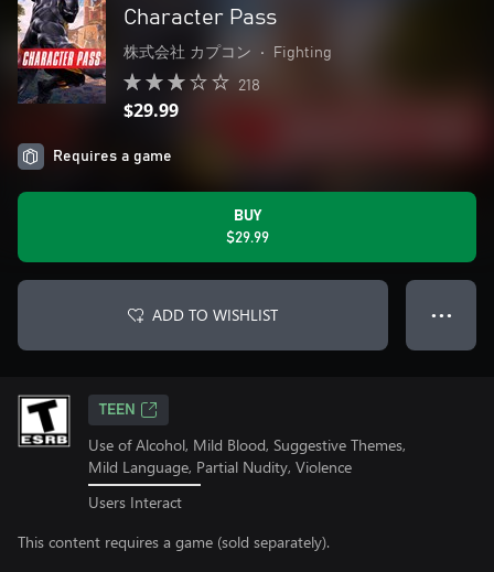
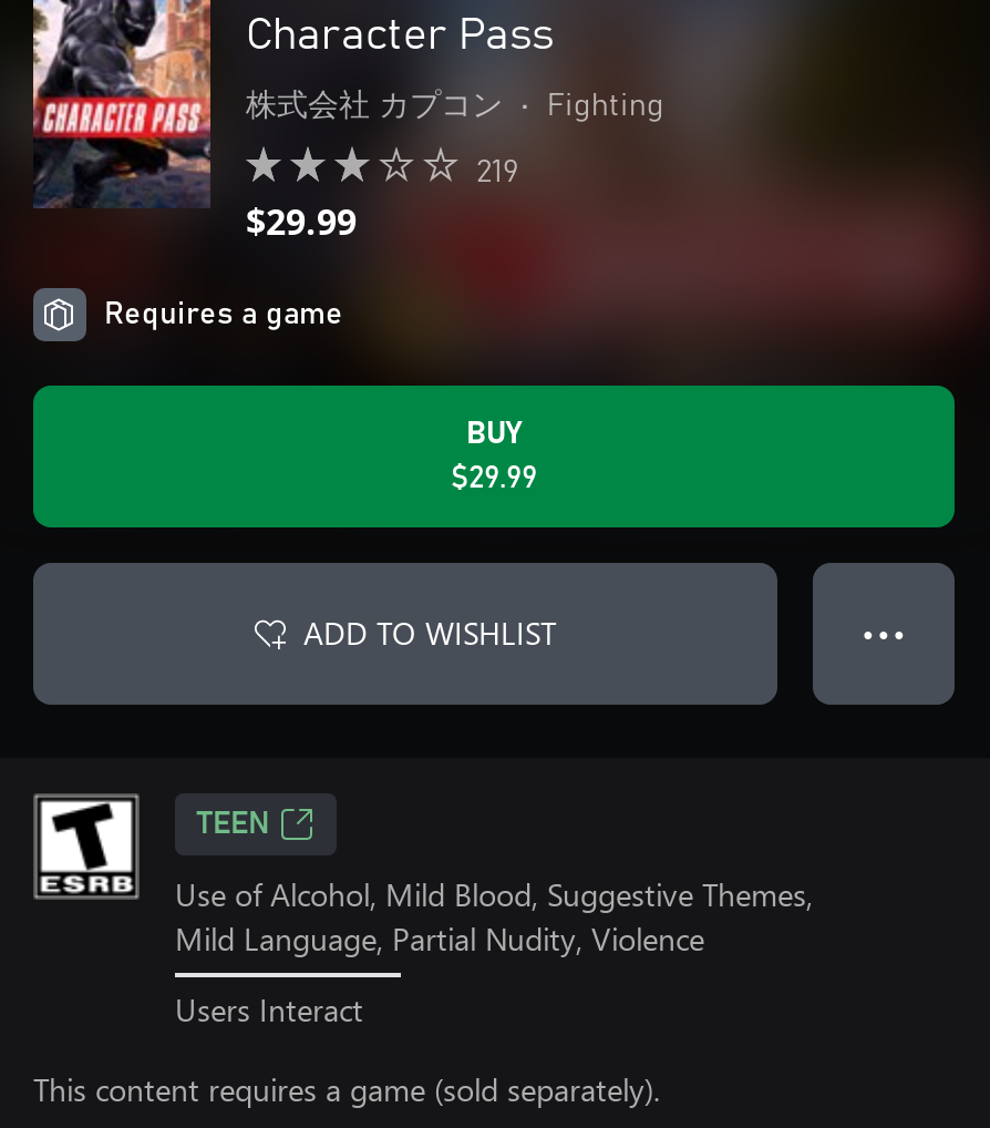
[238,78,260,94] 218 -> [476,157,518,188] 219

